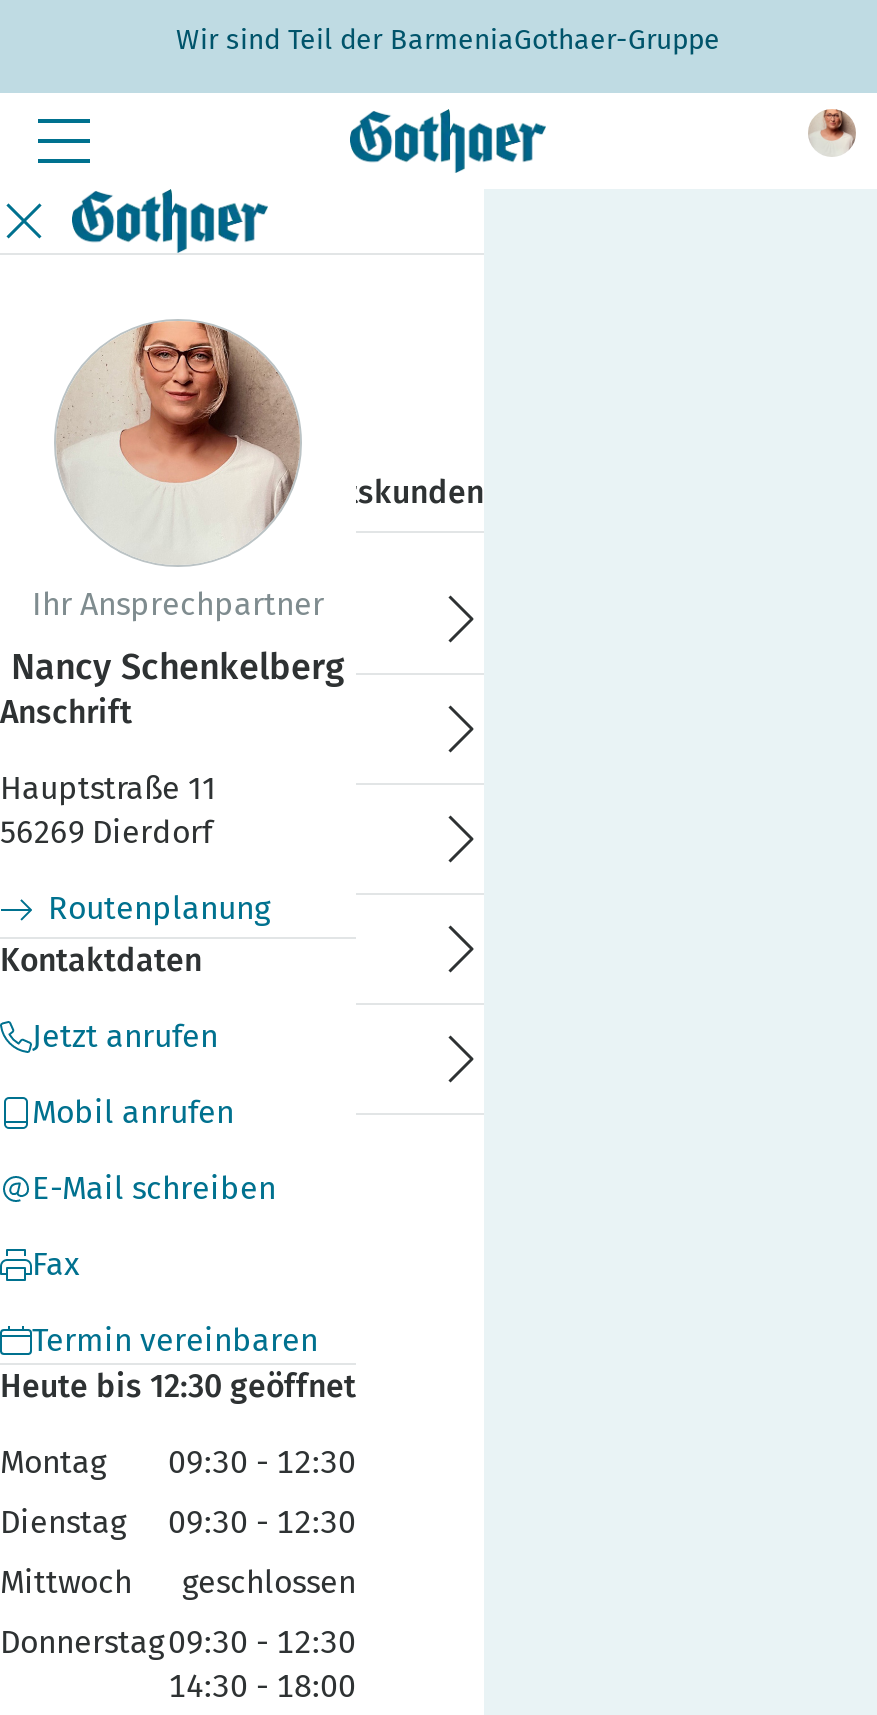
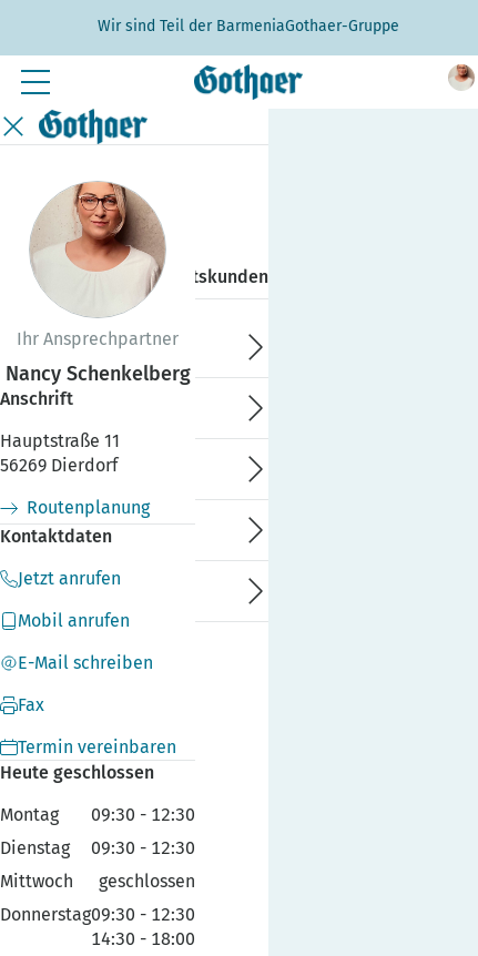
[0,1367,356,1405] Heute bis 12:30 geöffnet -> [0,762,154,783] Heute geschlossen

